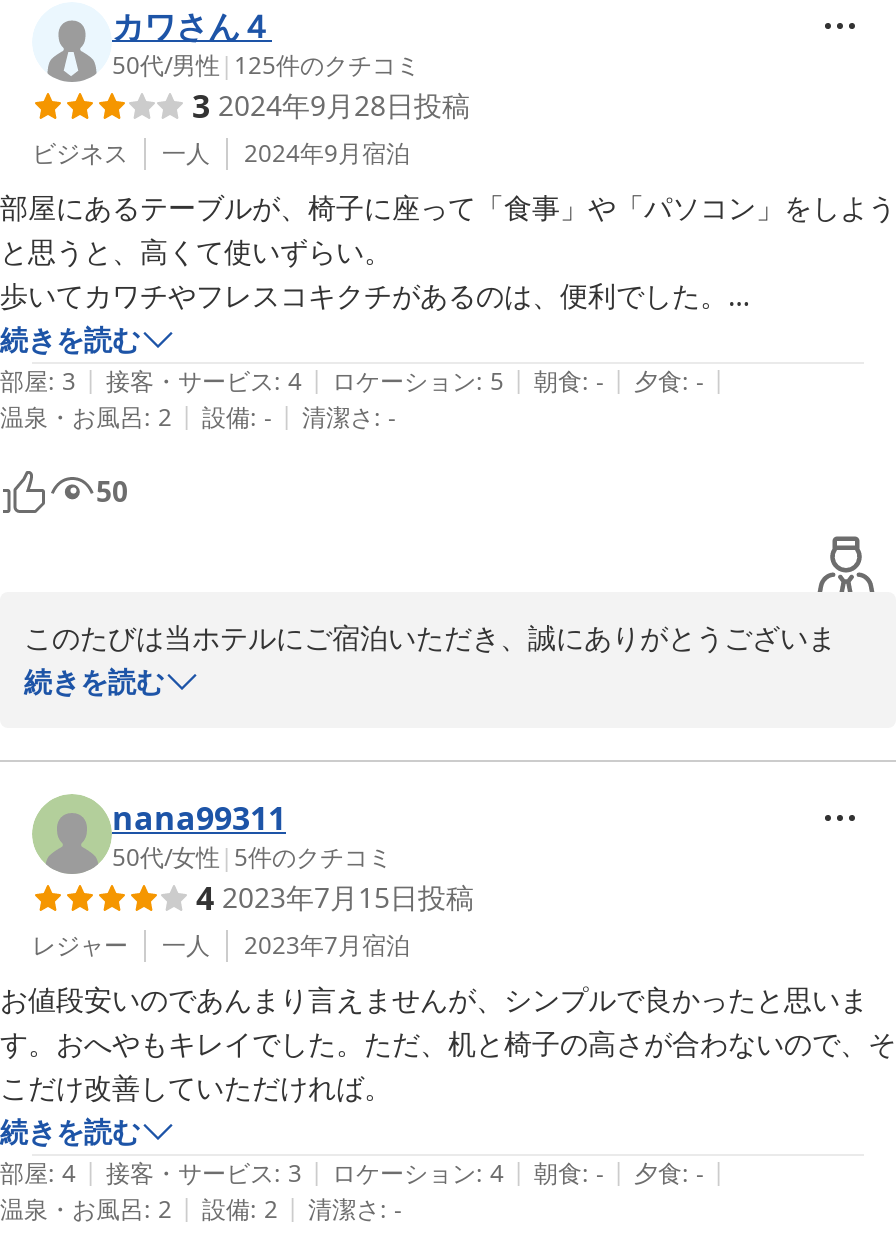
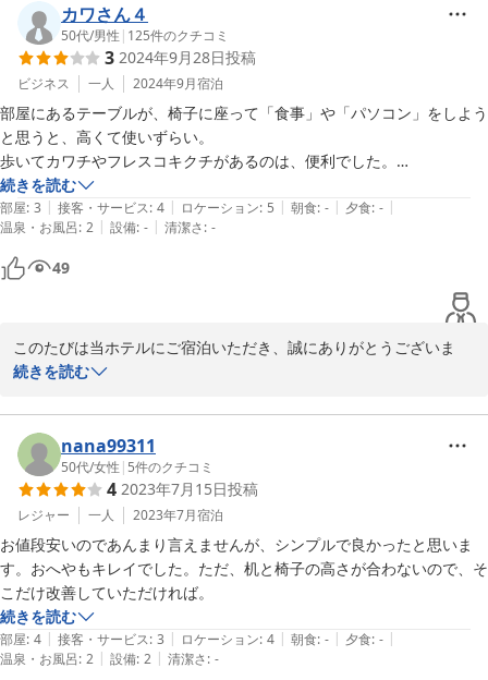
[96,472,128,510] 50 -> [52,257,70,278] 49

